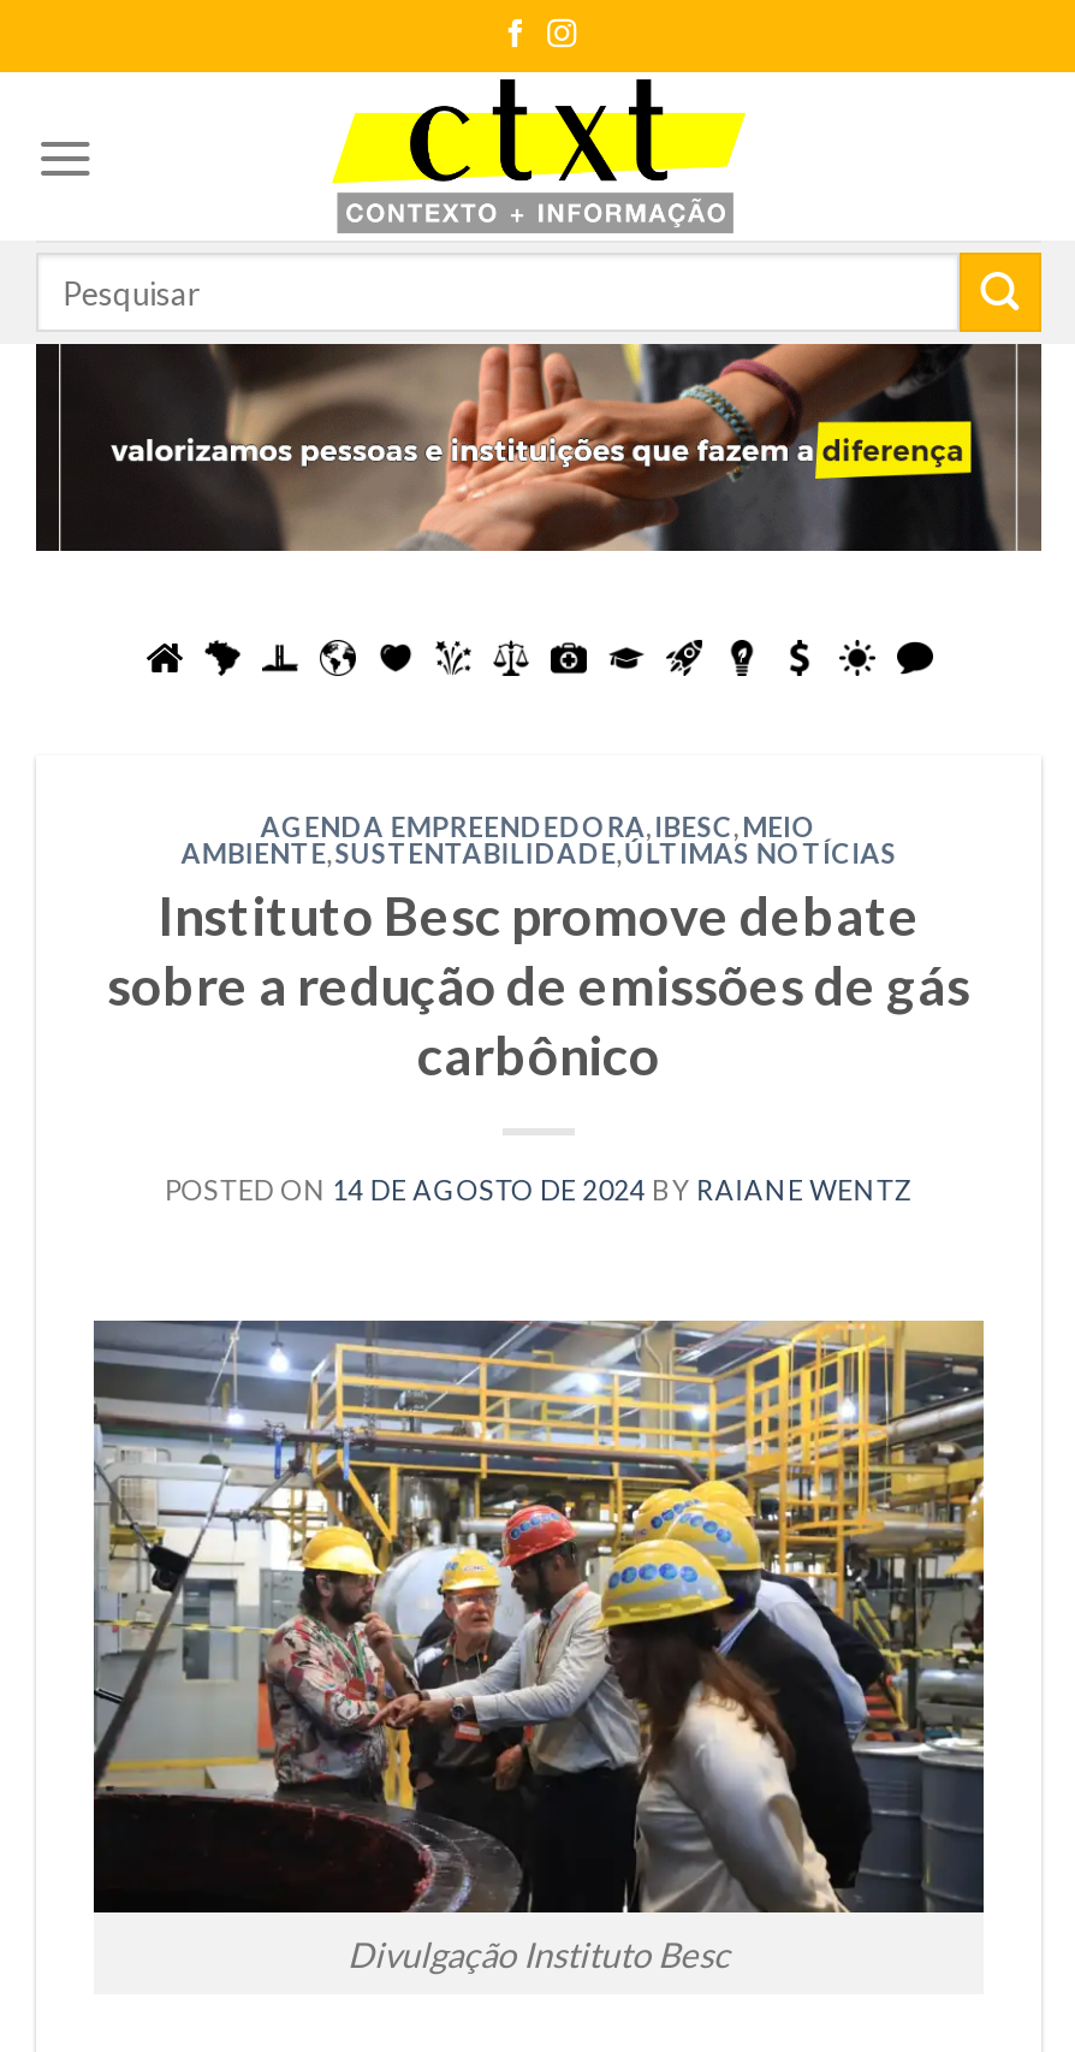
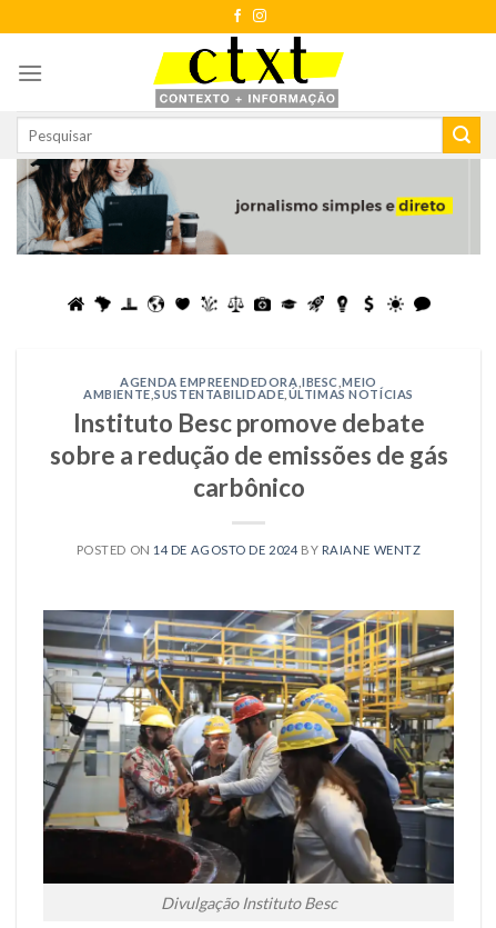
[36,342,1041,553] [image] -> [18,159,479,256] [image]

